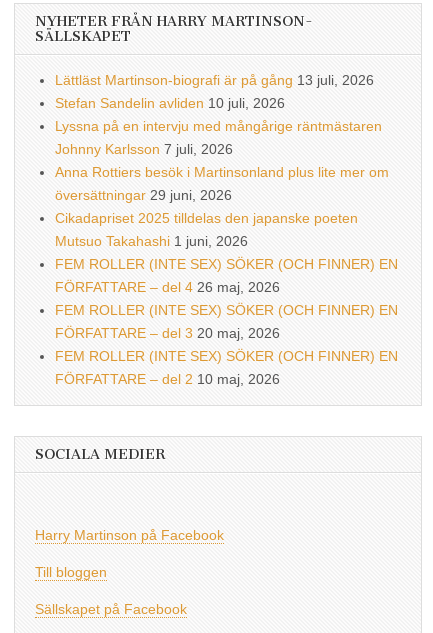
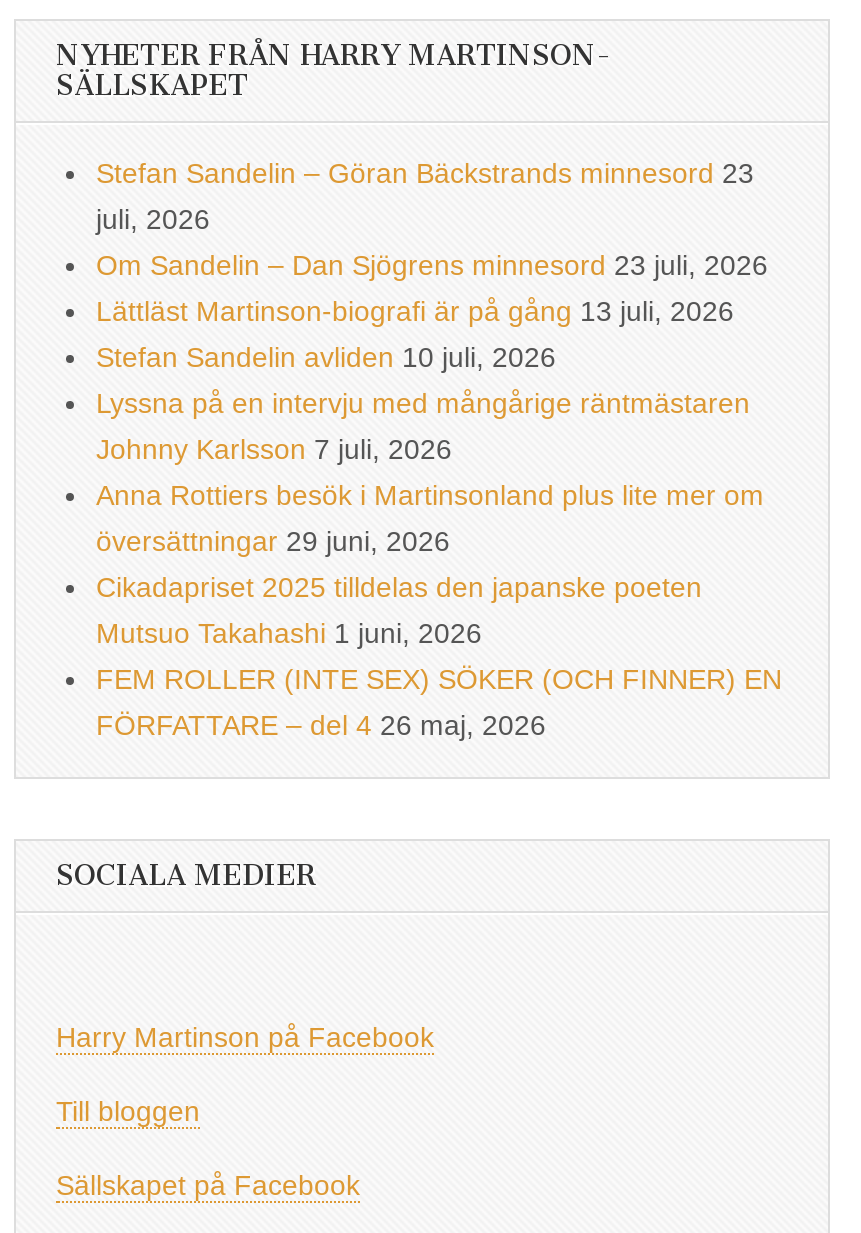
none -> [96,156,768,280] Stefan Sandelin – Göran Bäckstrands minnesord 23 | juli, 2026 | Om Sandelin – Dan Sjögrens minnesord 23 juli, 2026
moved [55,71,398,294] -> [96,294,782,740]: Lättläst Martinson-biografi är på gång 13 juli, 2026 | Stefan Sandelin avliden 10 juli, 2026 | Lyssna på en intervju med mångårige räntmästaren | ... | FEM ROLLER (INTE SEX) SÖKER (OCH FINNER) EN | FÖRFATTARE – del 4 26 maj, 2026
[55,301,398,386] FEM ROLLER (INTE SEX) SÖKER (OCH FINNER) EN | FÖRFATTARE – del 3 20 maj, 2026 | FEM ROLLER (INTE SEX) SÖKER (OCH FINNER) EN | FÖRFATTARE – del 2 10 maj, 2026 -> none

